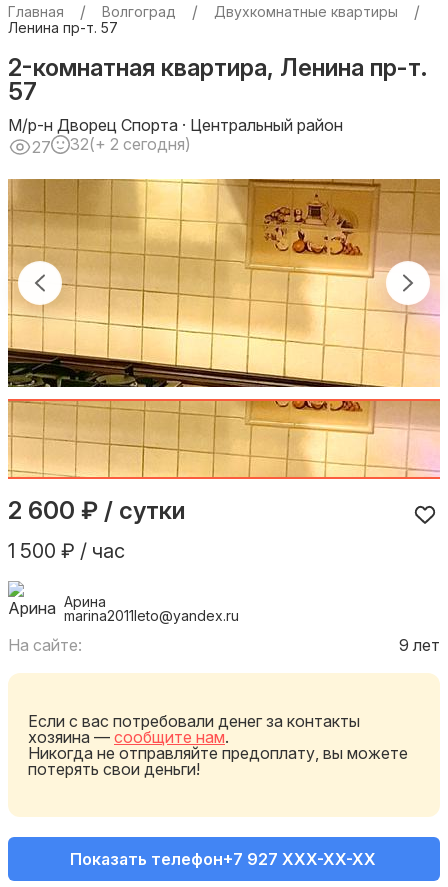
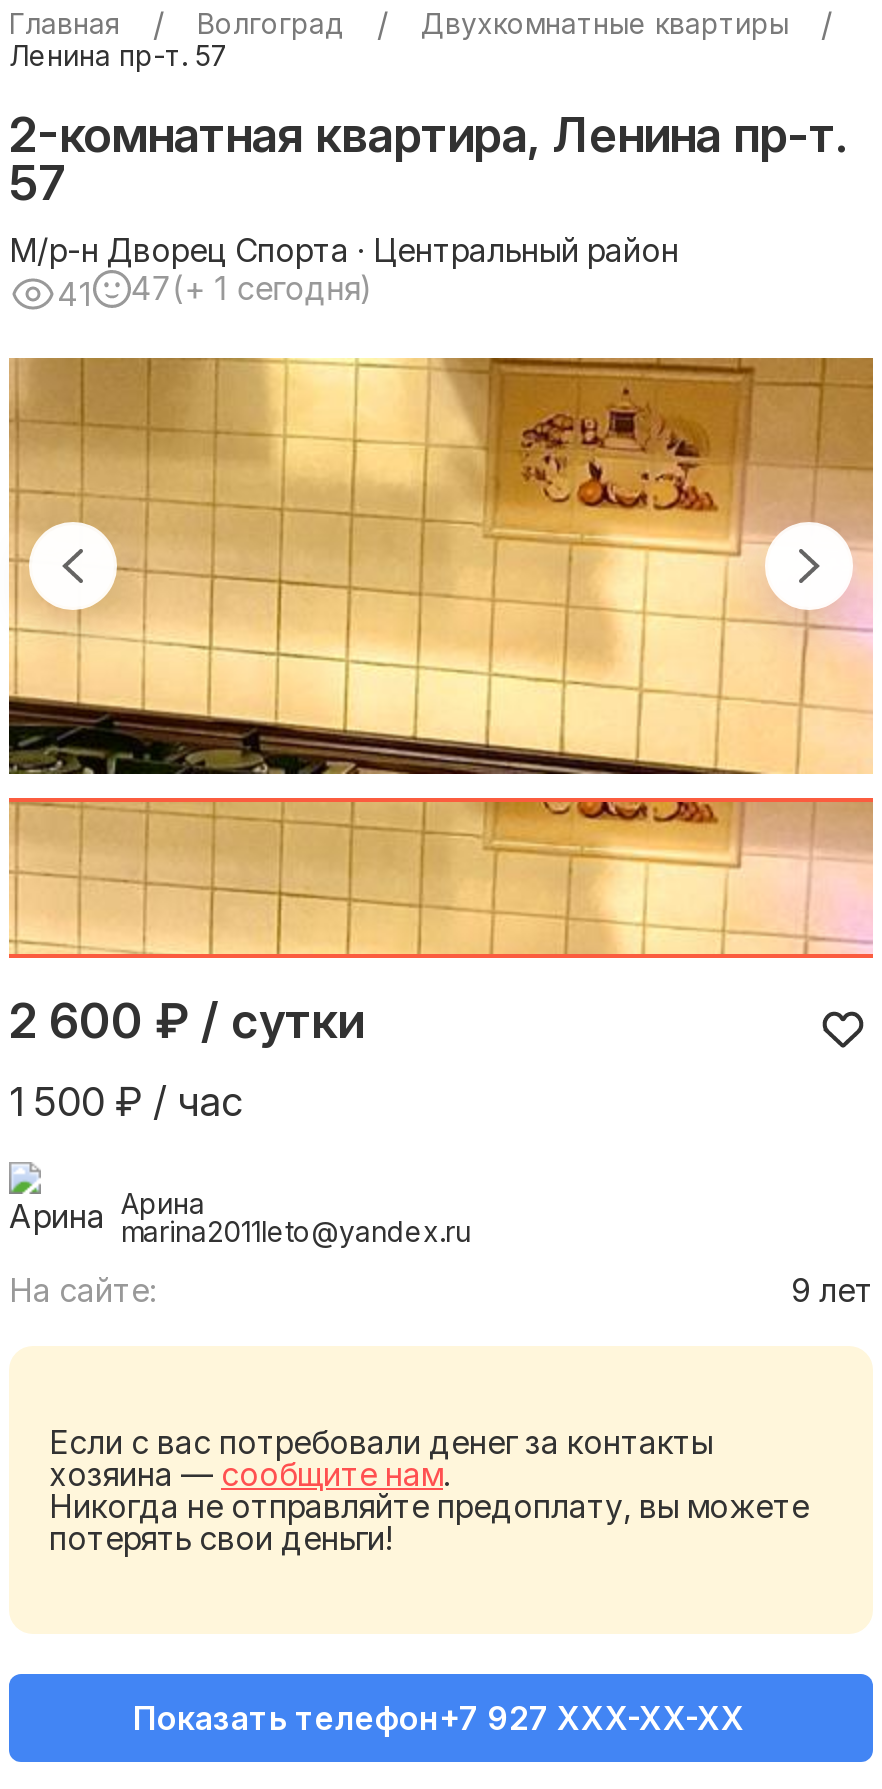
[32,137,51,157] 27 -> [57,274,93,314] 41
[70,134,191,154] 32(+ 2 сегодня) -> [131,269,373,309] 47(+ 1 сегодня)

